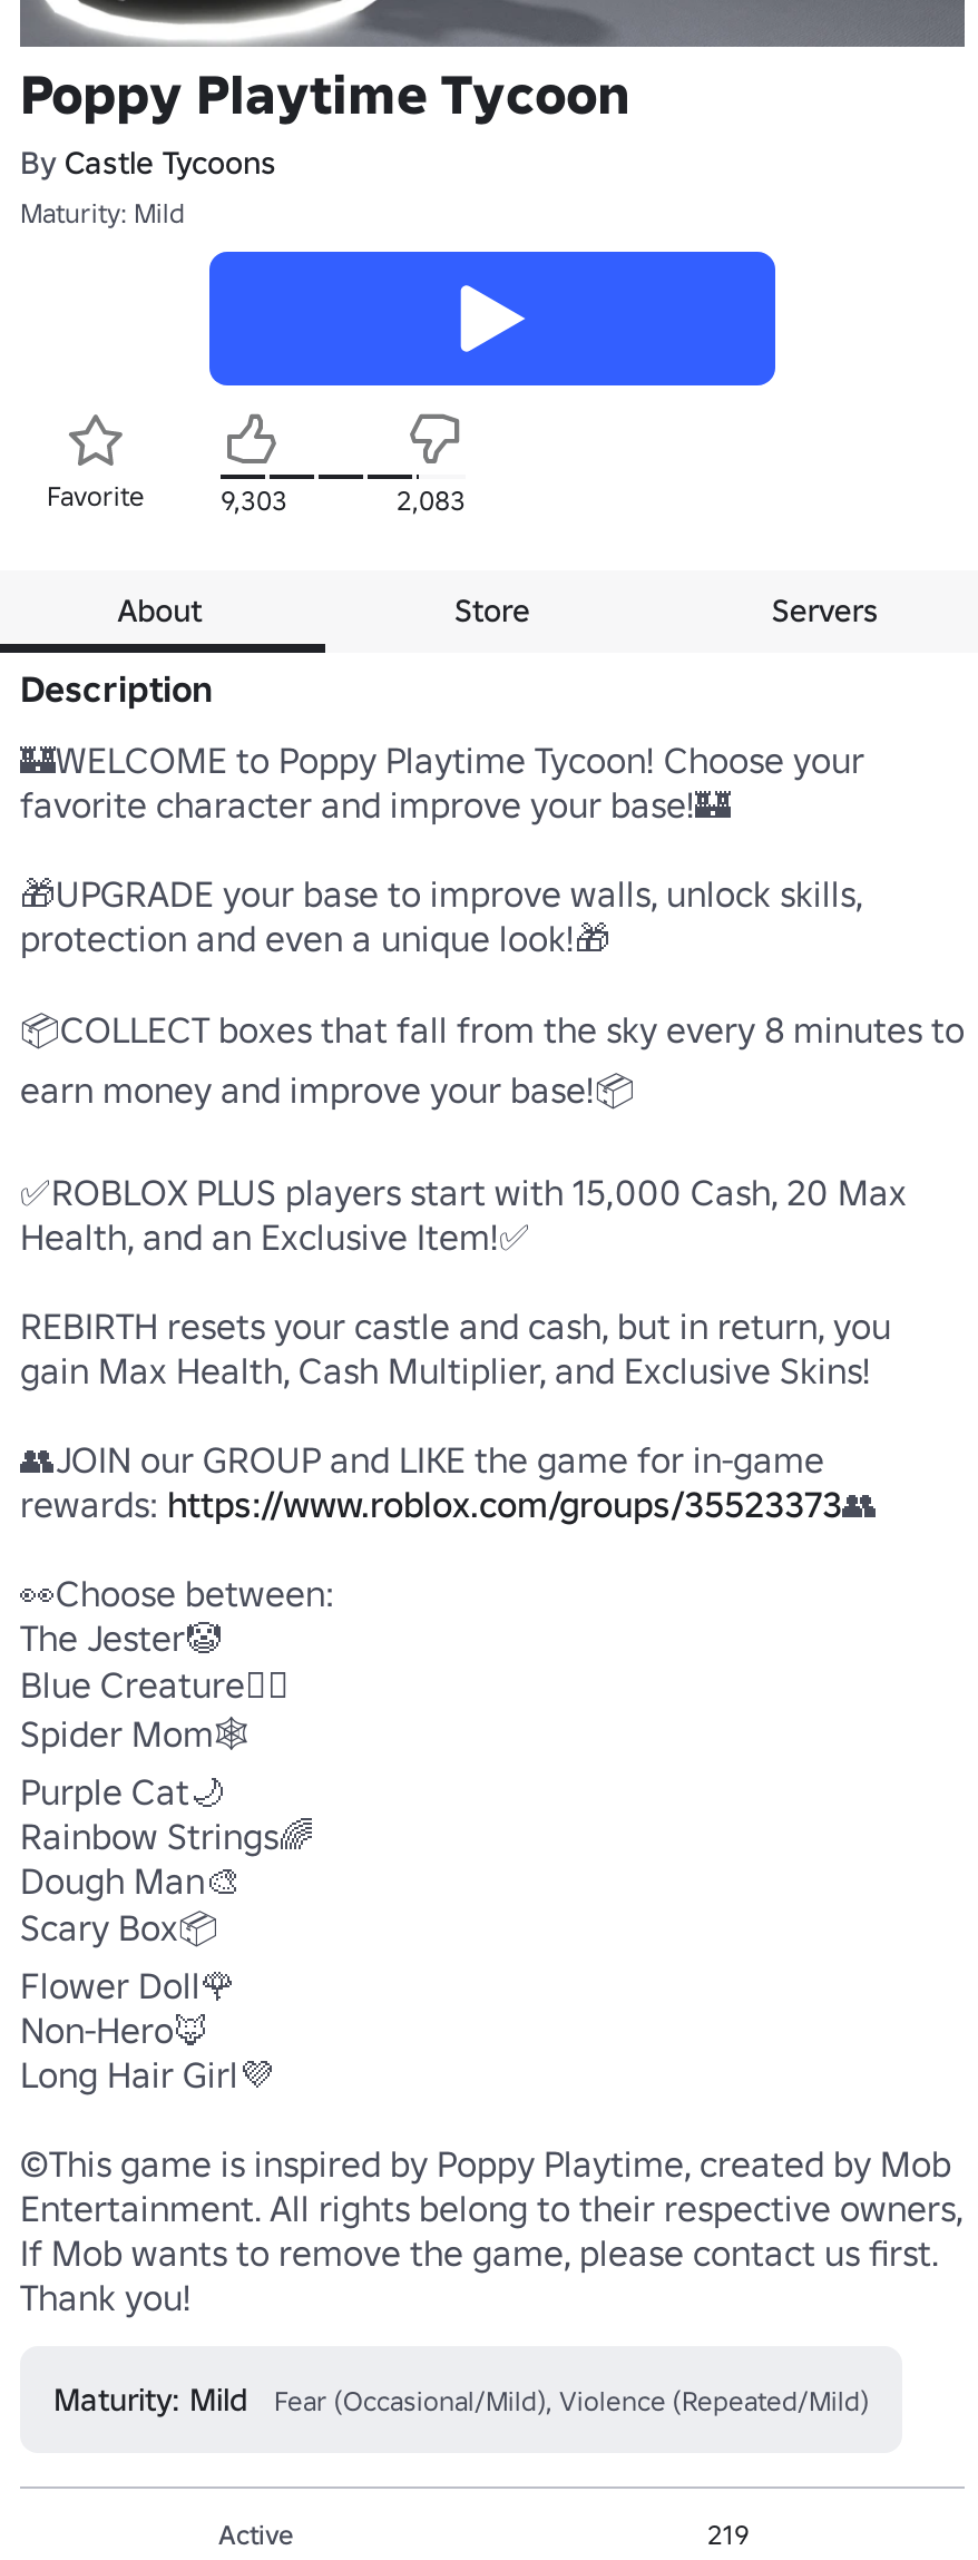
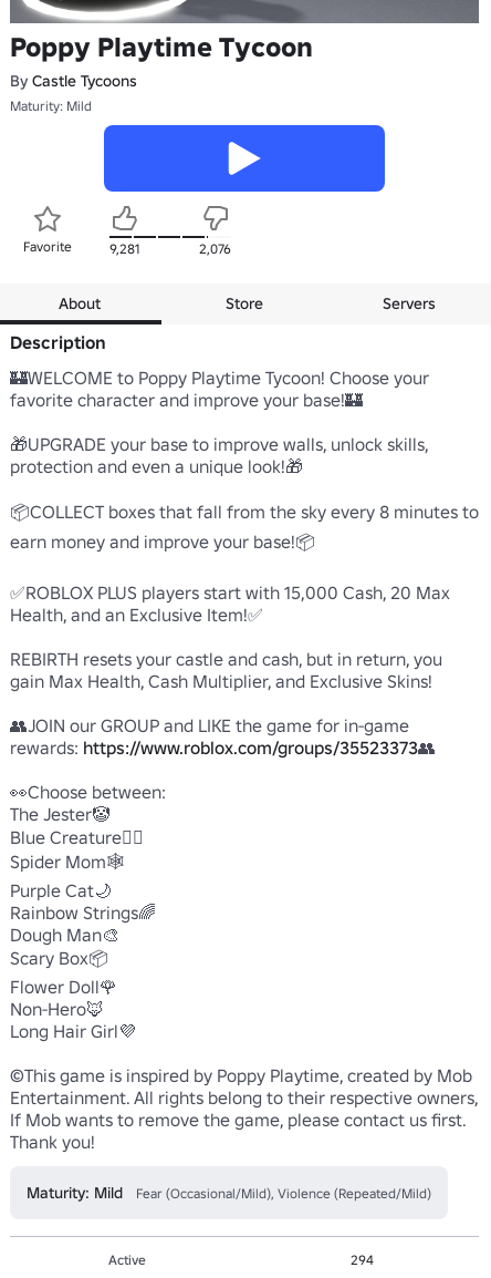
[221,482,287,516] 9,303 -> [109,240,140,256] 9,281
[397,482,466,516] 2,083 -> [199,240,231,256] 2,076
[707,2517,750,2550] 219 -> [350,1251,373,1267] 294

